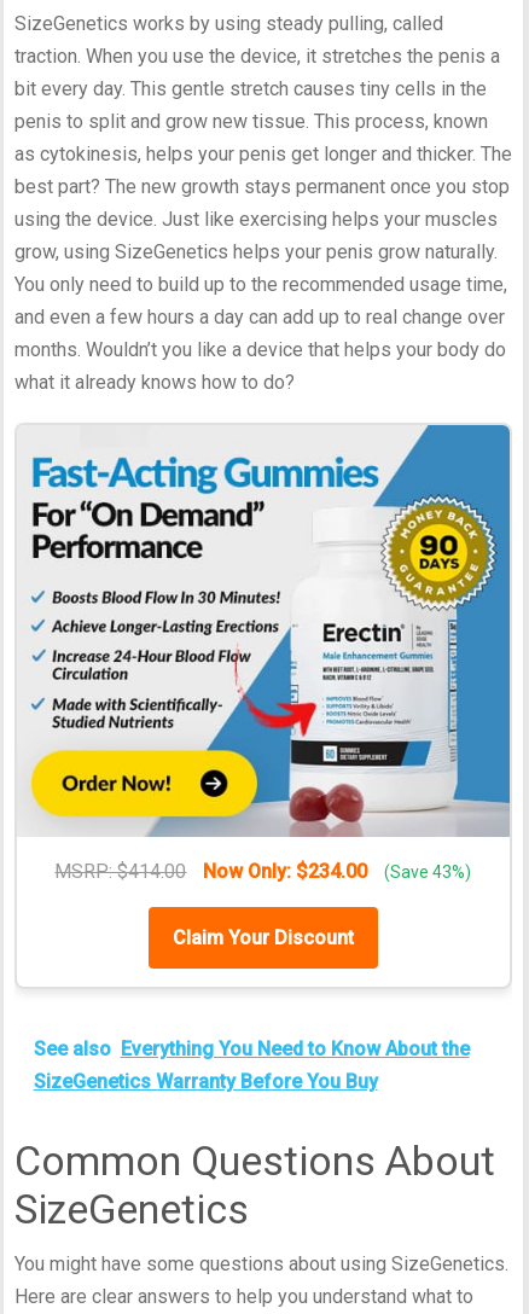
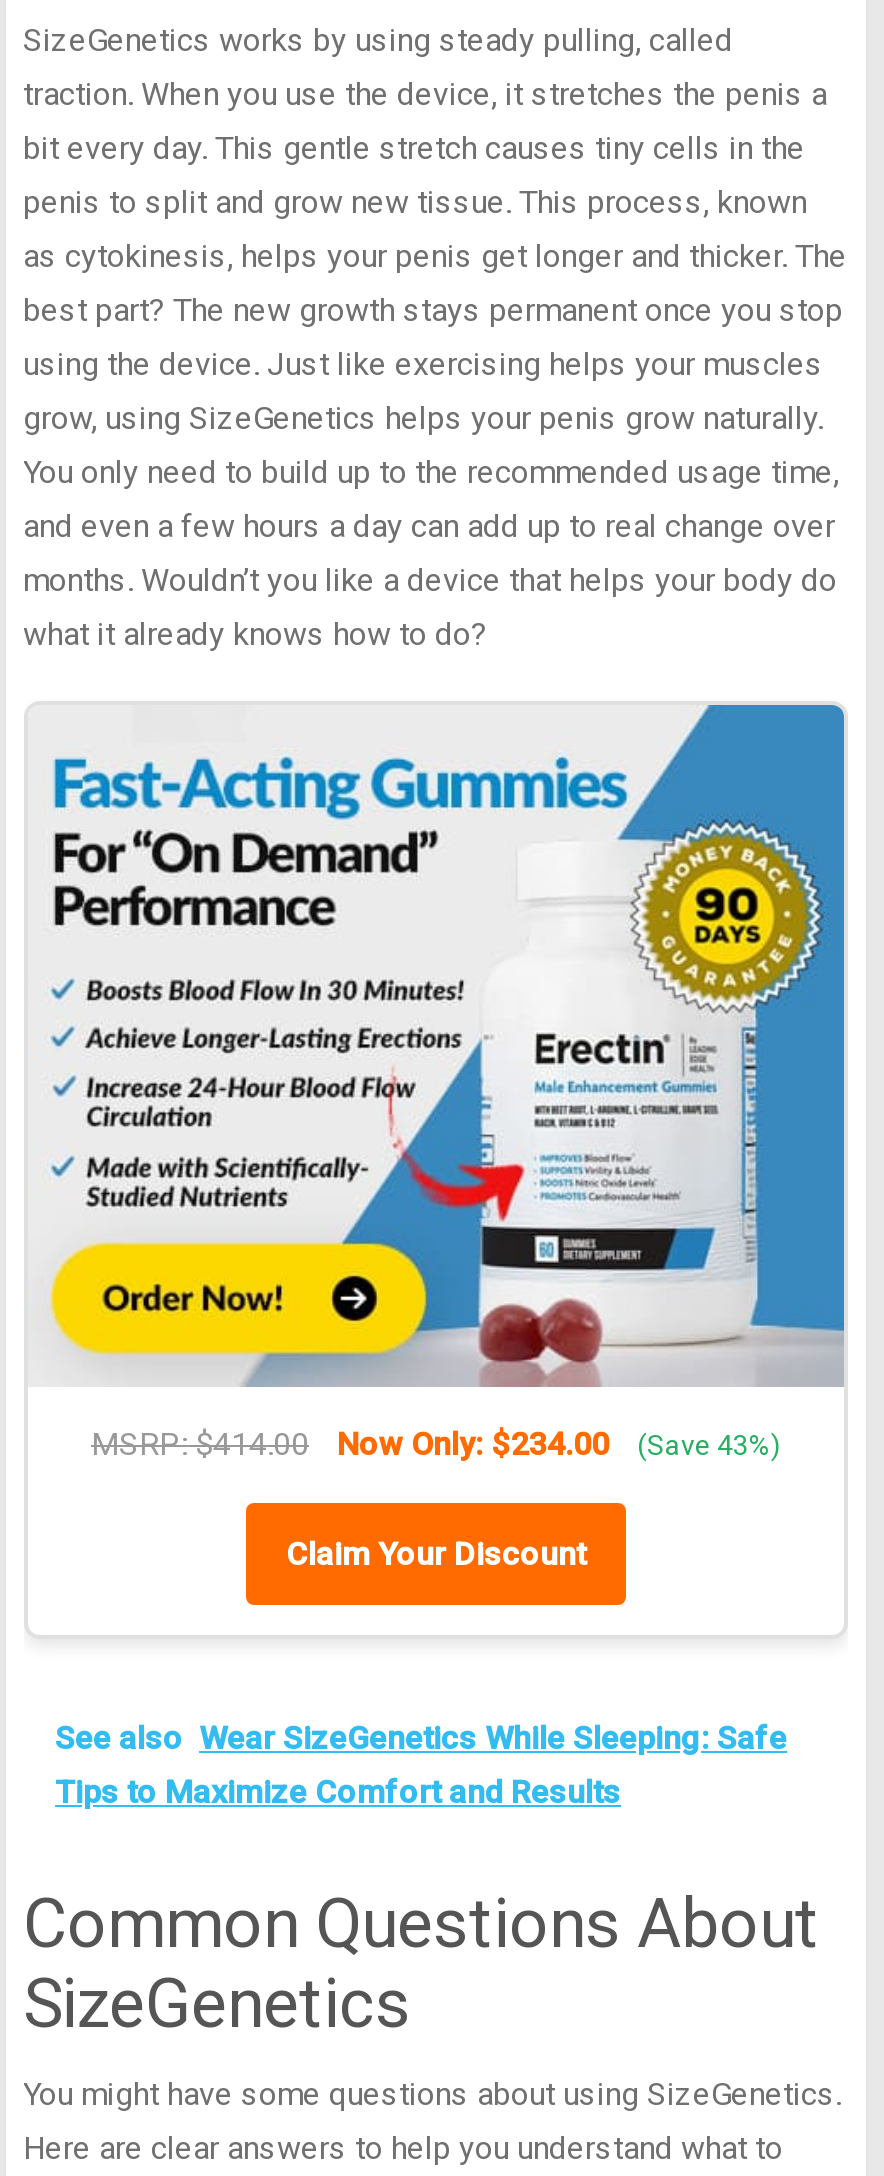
[33,1037,469,1093] See also Everything You Need to Know About the | SizeGenetics Warranty Before You Buy -> [55,1719,787,1811] See also Wear SizeGenetics While Sleeping: Safe | Tips to Maximize Comfort and Results

